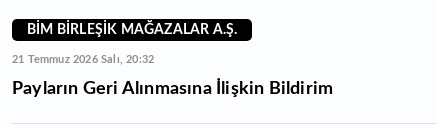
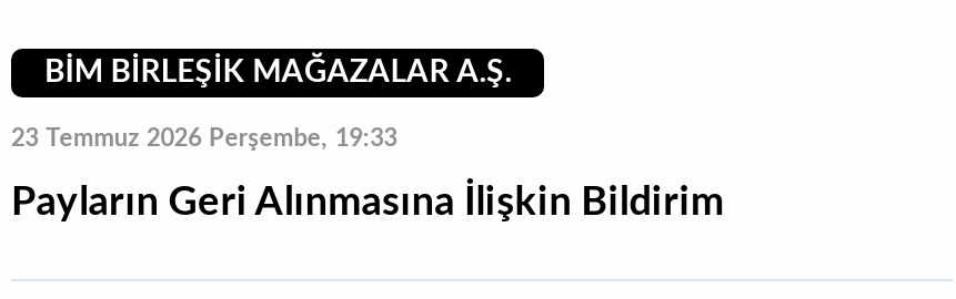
[12,54,154,65] 21 Temmuz 2026 Salı, 20:32 -> [11,126,398,151] 23 Temmuz 2026 Perşembe, 19:33

